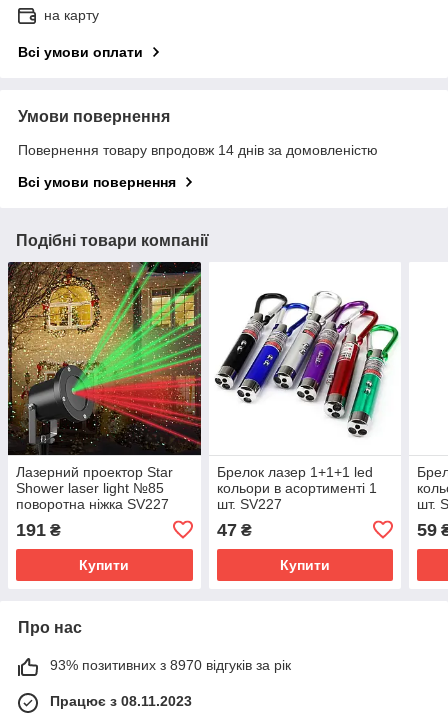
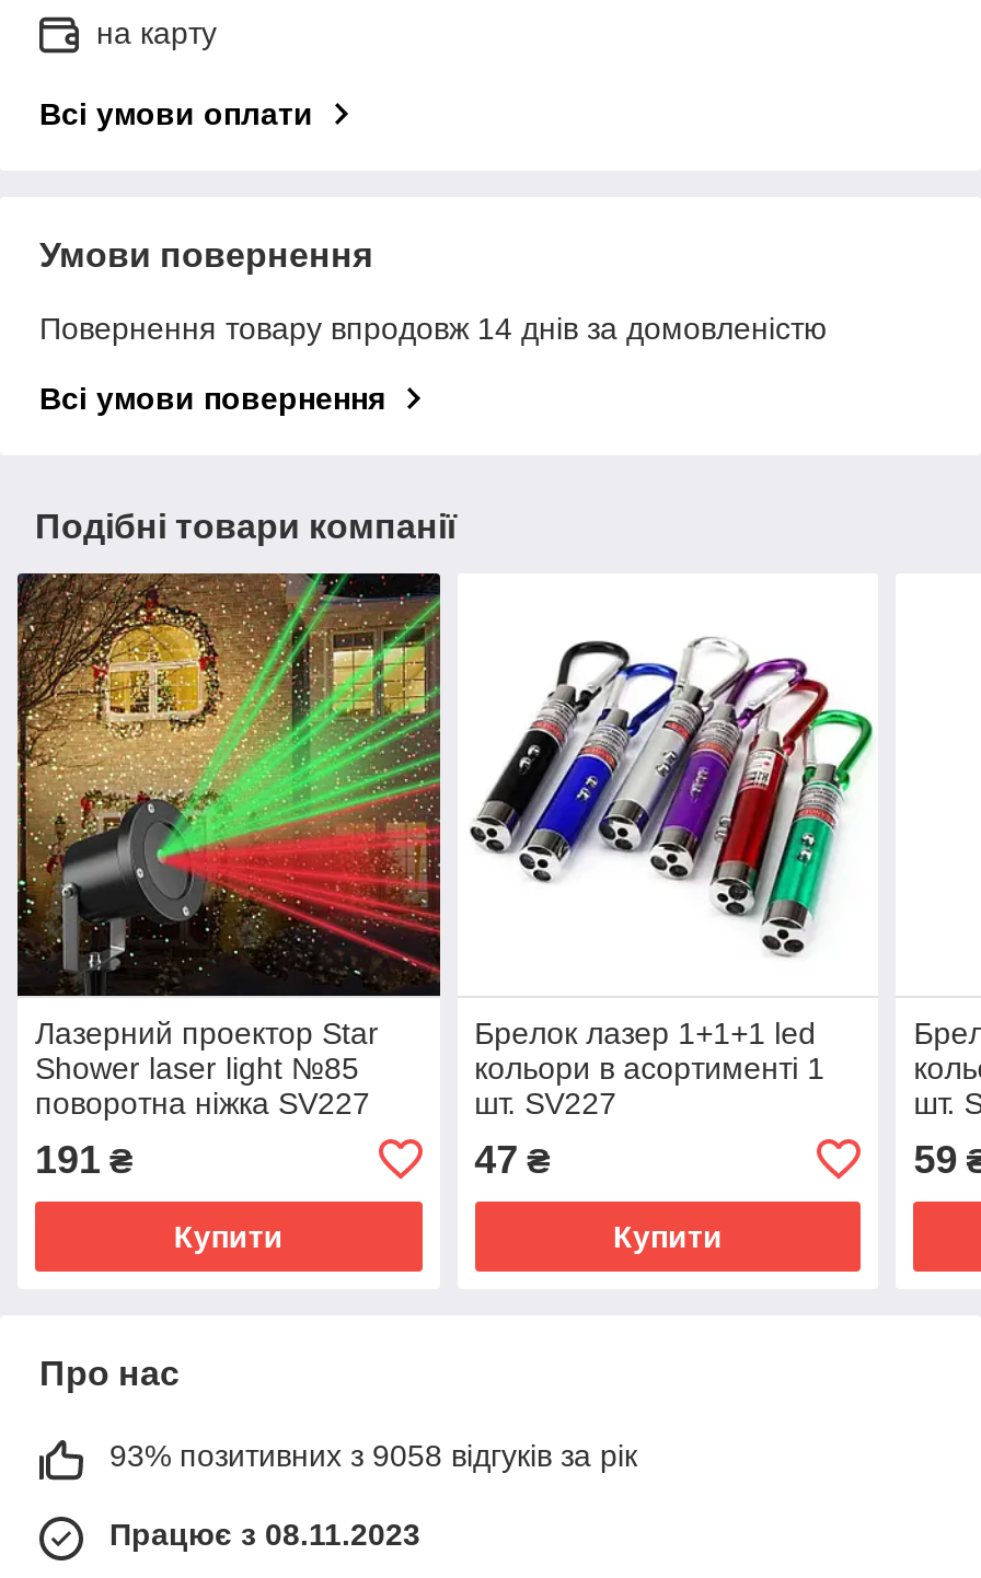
[50,657,291,673] 93% позитивних з 8970 відгуків за рік -> [109,1437,637,1473] 93% позитивних з 9058 відгуків за рік

